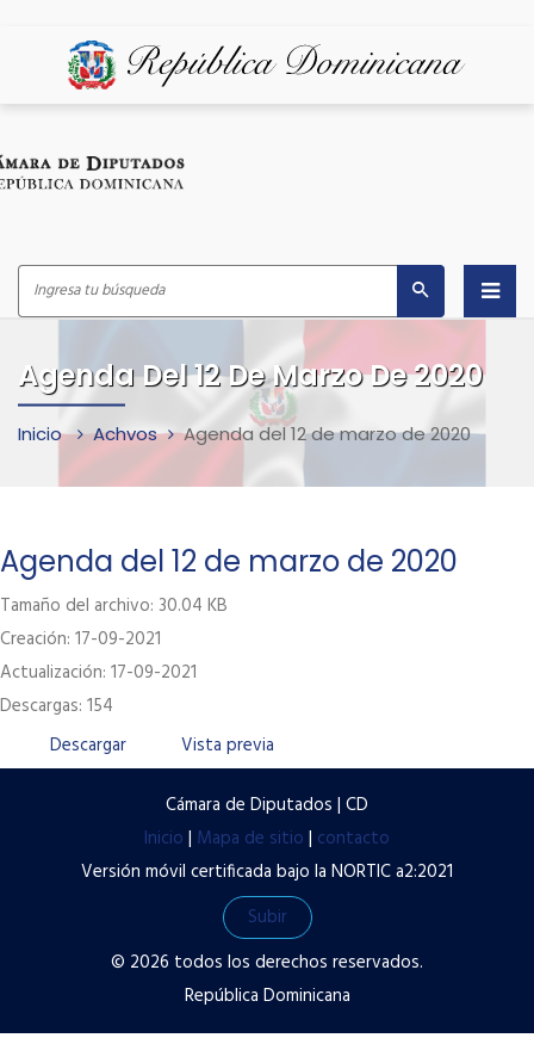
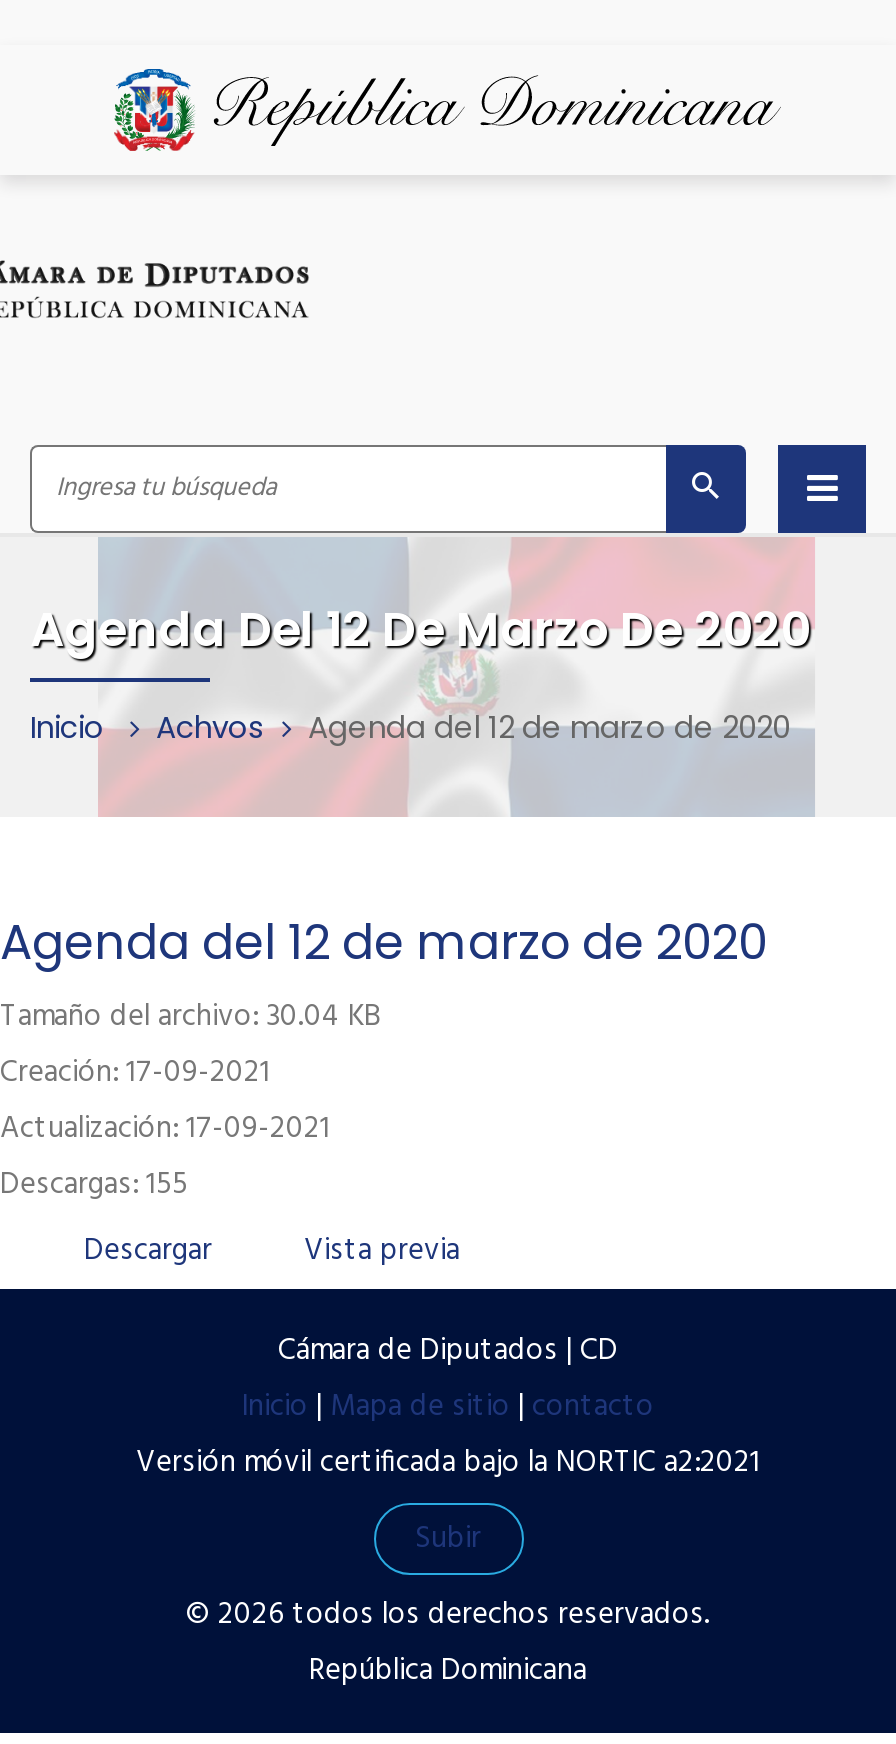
[0,692,113,720] Descargas: 154 -> [0,1161,188,1209] Descargas: 155

